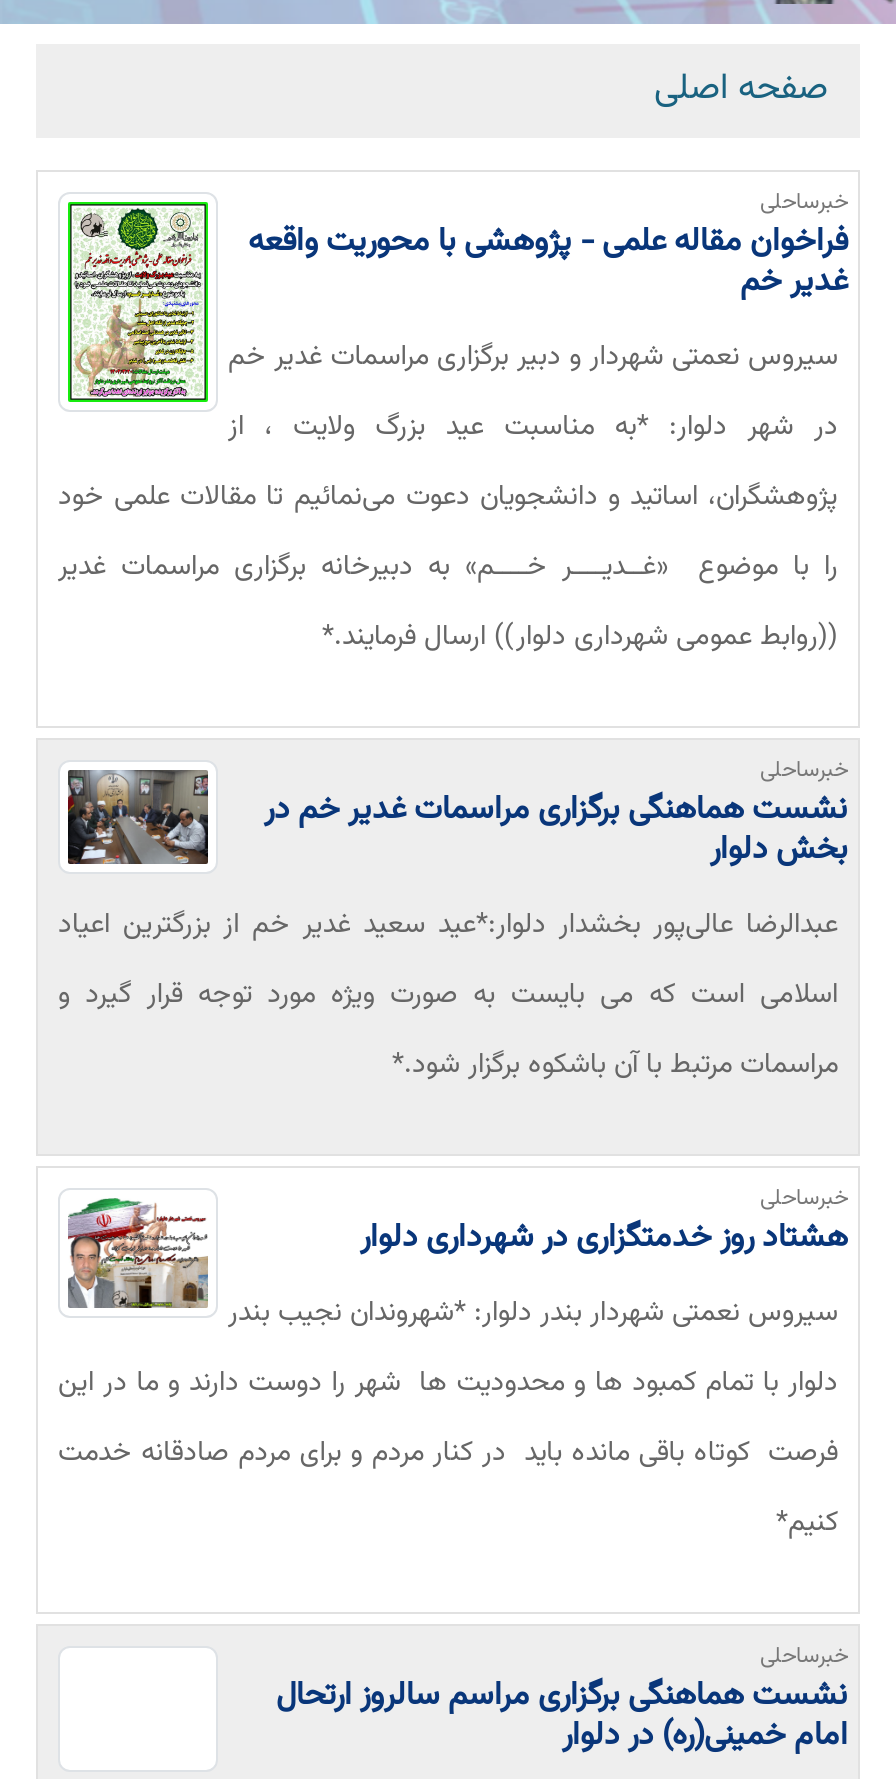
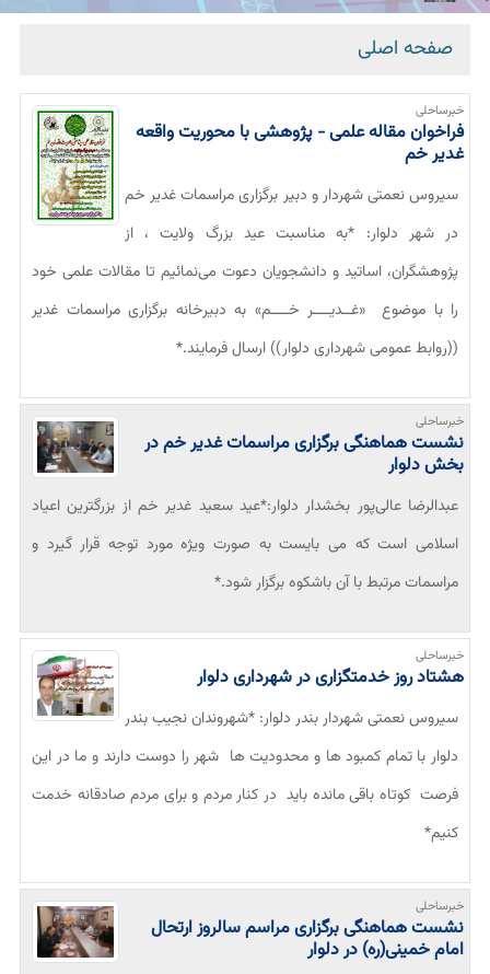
none -> [36,905,115,959] [image]

